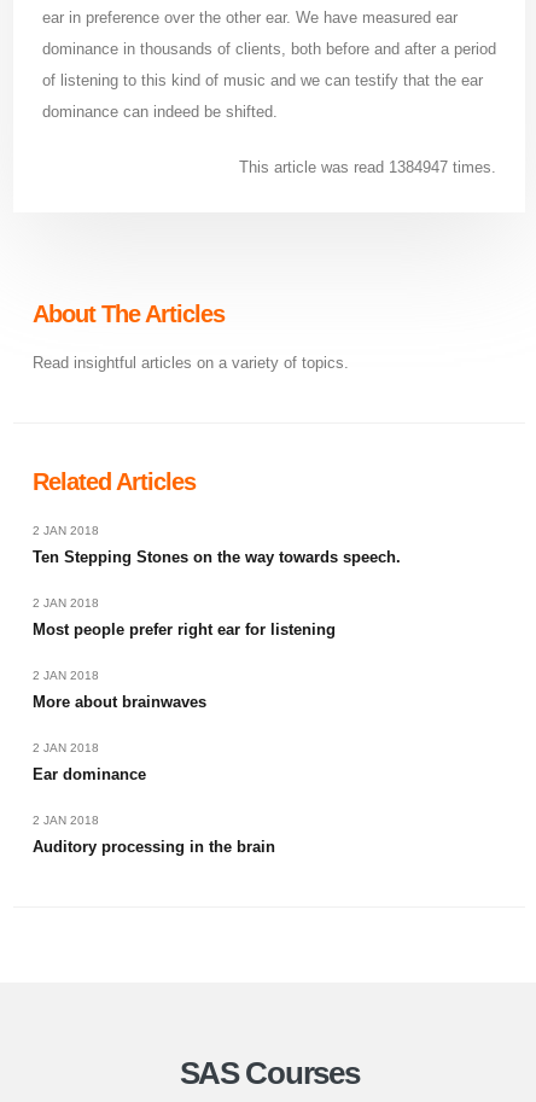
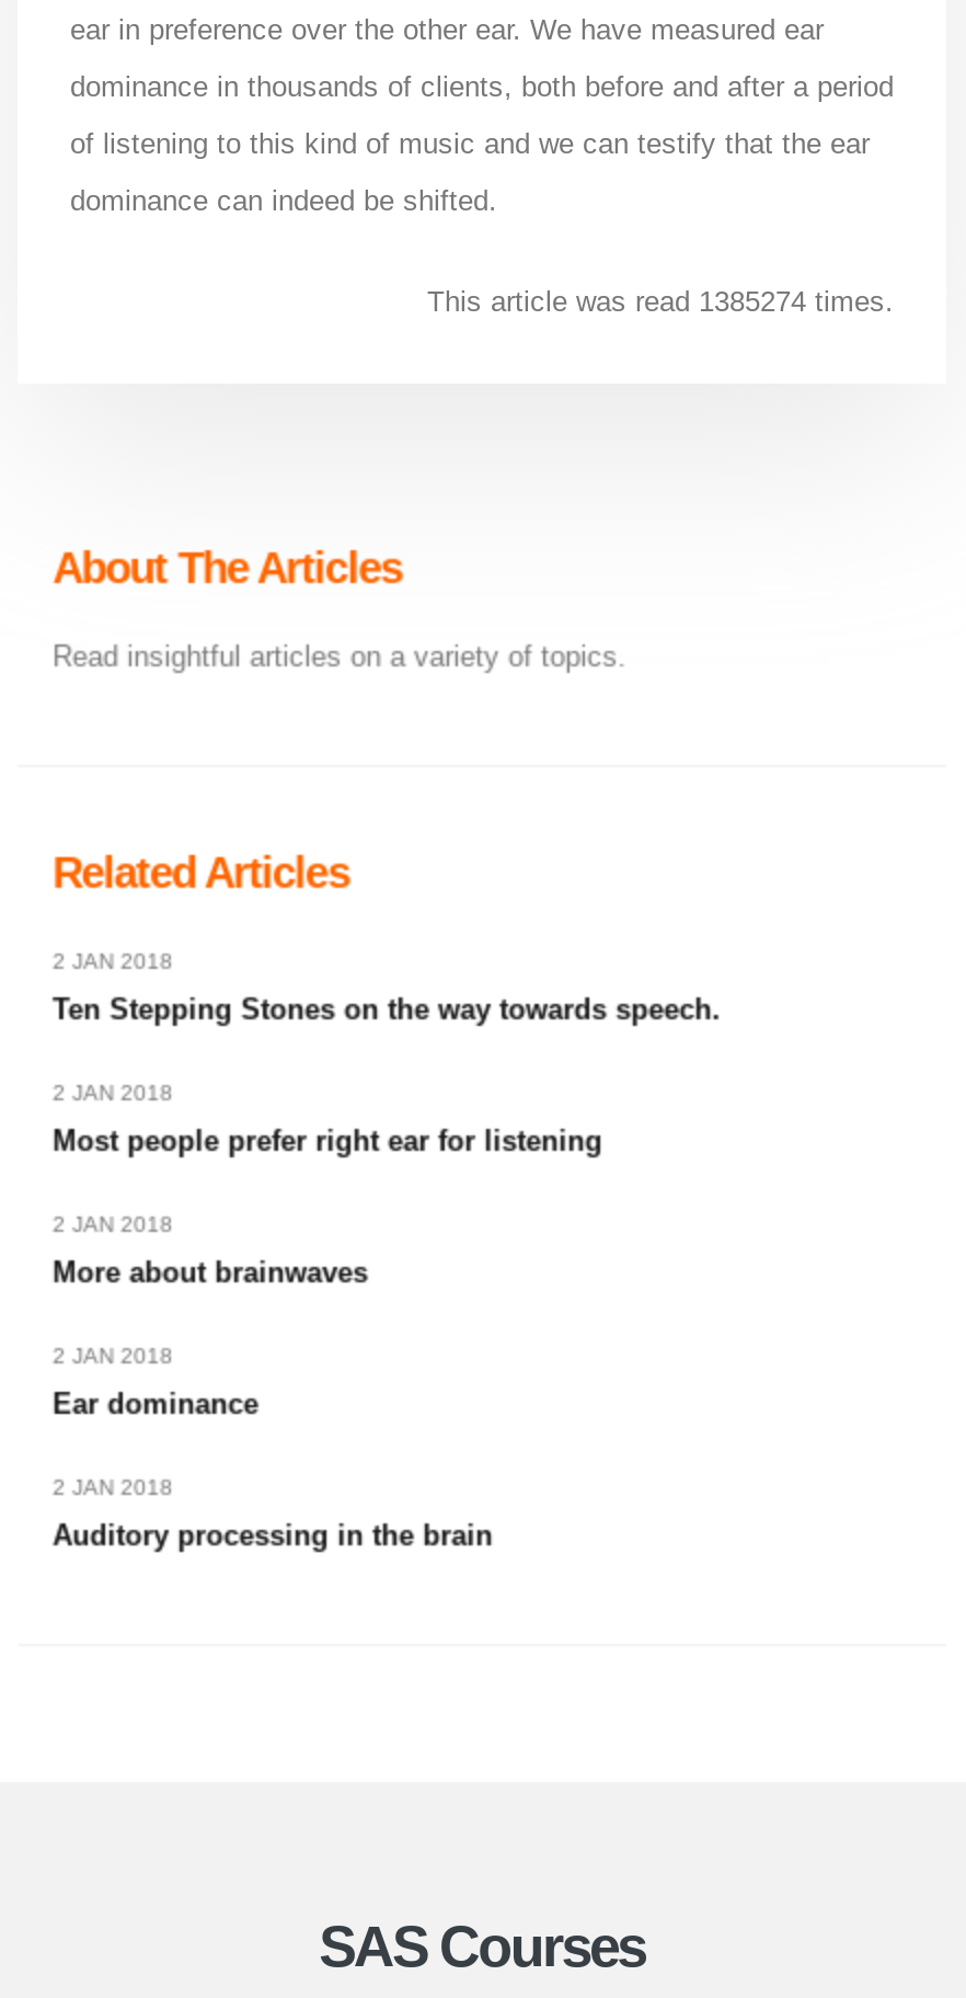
[239,158,496,176] This article was read 1384947 times. -> [427,284,894,317] This article was read 1385274 times.

